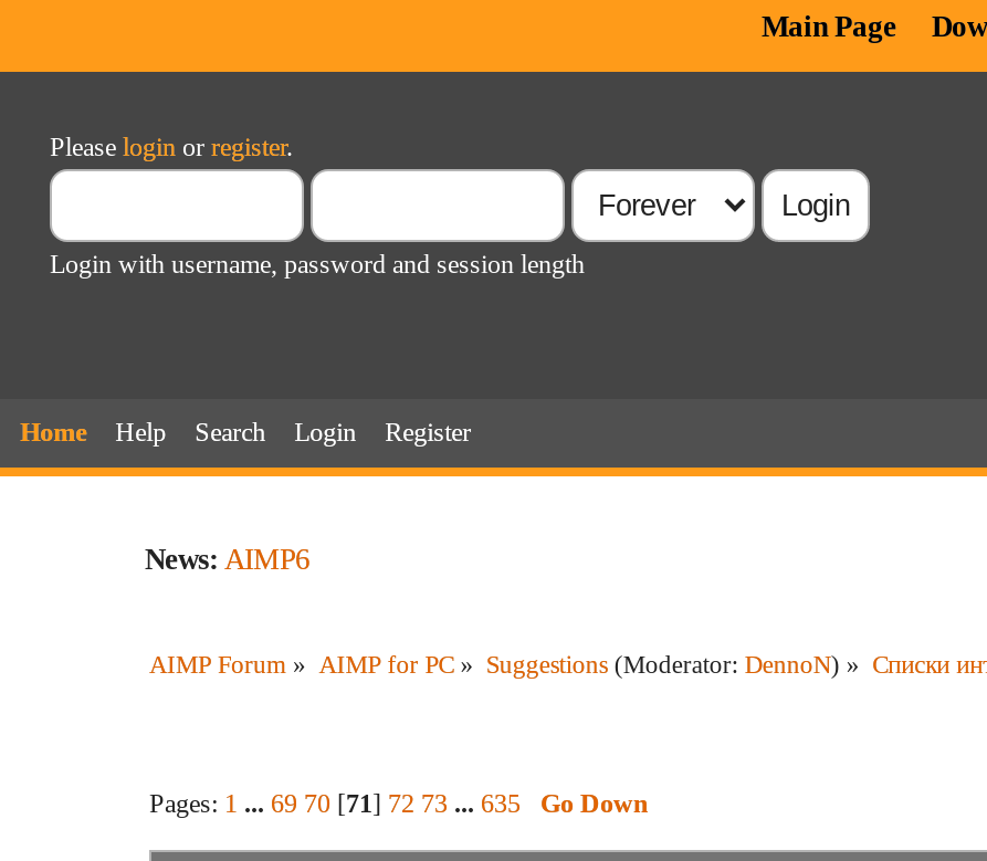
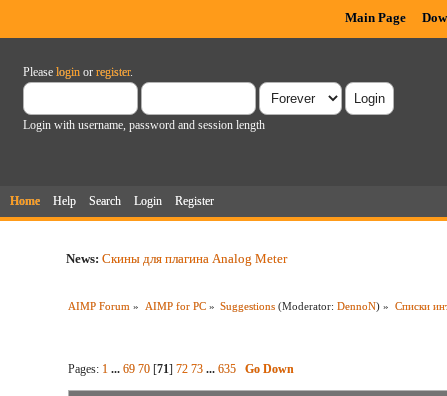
[145,543,311,576] News: AIMP6 -> [66,251,287,266] News: Скины для плагина Analog Meter

